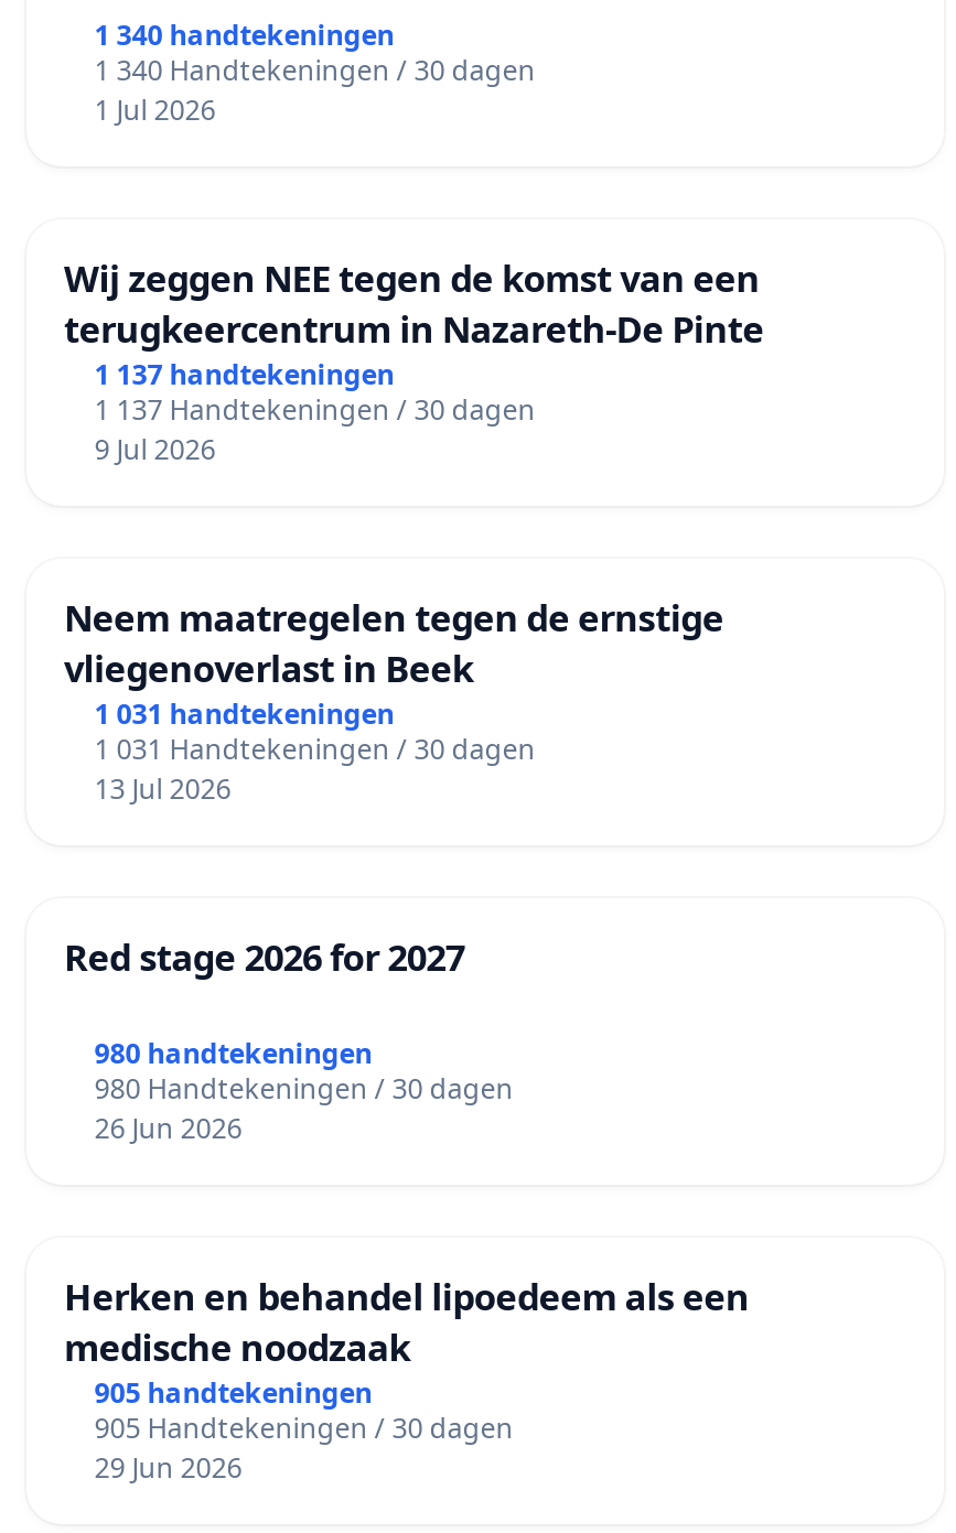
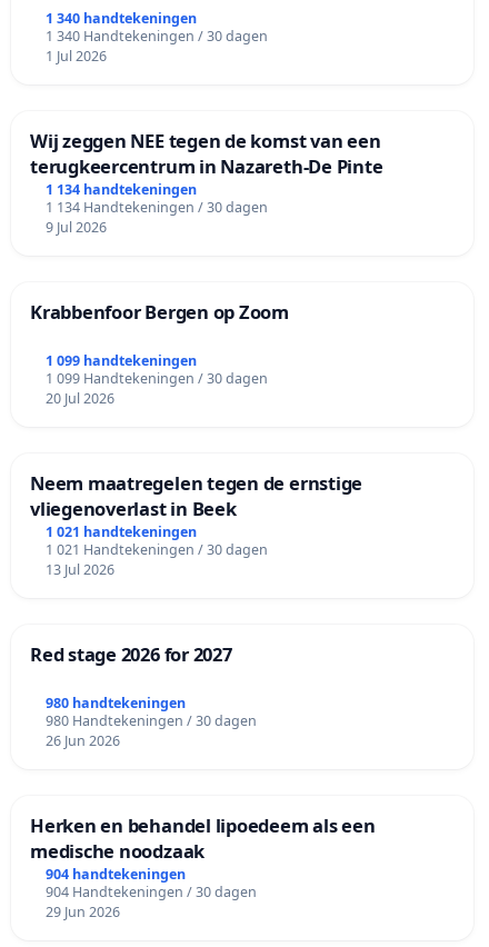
[94,356,394,394] 1 137 handtekeningen -> [45,180,196,199] 1 134 handtekeningen
[94,392,535,429] 1 137 Handtekeningen / 30 dagen -> [45,198,268,217] 1 134 Handtekeningen / 30 dagen
none -> [30,299,289,408] Krabbenfoor Bergen op Zoom | 1 099 handtekeningen | 1 099 Handtekeningen / 30 dagen | 20 Jul 2026
[94,696,394,733] 1 031 handtekeningen -> [45,522,196,541] 1 021 handtekeningen
[94,731,535,768] 1 031 Handtekeningen / 30 dagen -> [45,540,268,559] 1 021 Handtekeningen / 30 dagen
[94,1374,372,1411] 905 handtekeningen -> [45,864,185,883] 904 handtekeningen
[94,1409,513,1447] 905 Handtekeningen / 30 dagen -> [45,882,257,901] 904 Handtekeningen / 30 dagen

